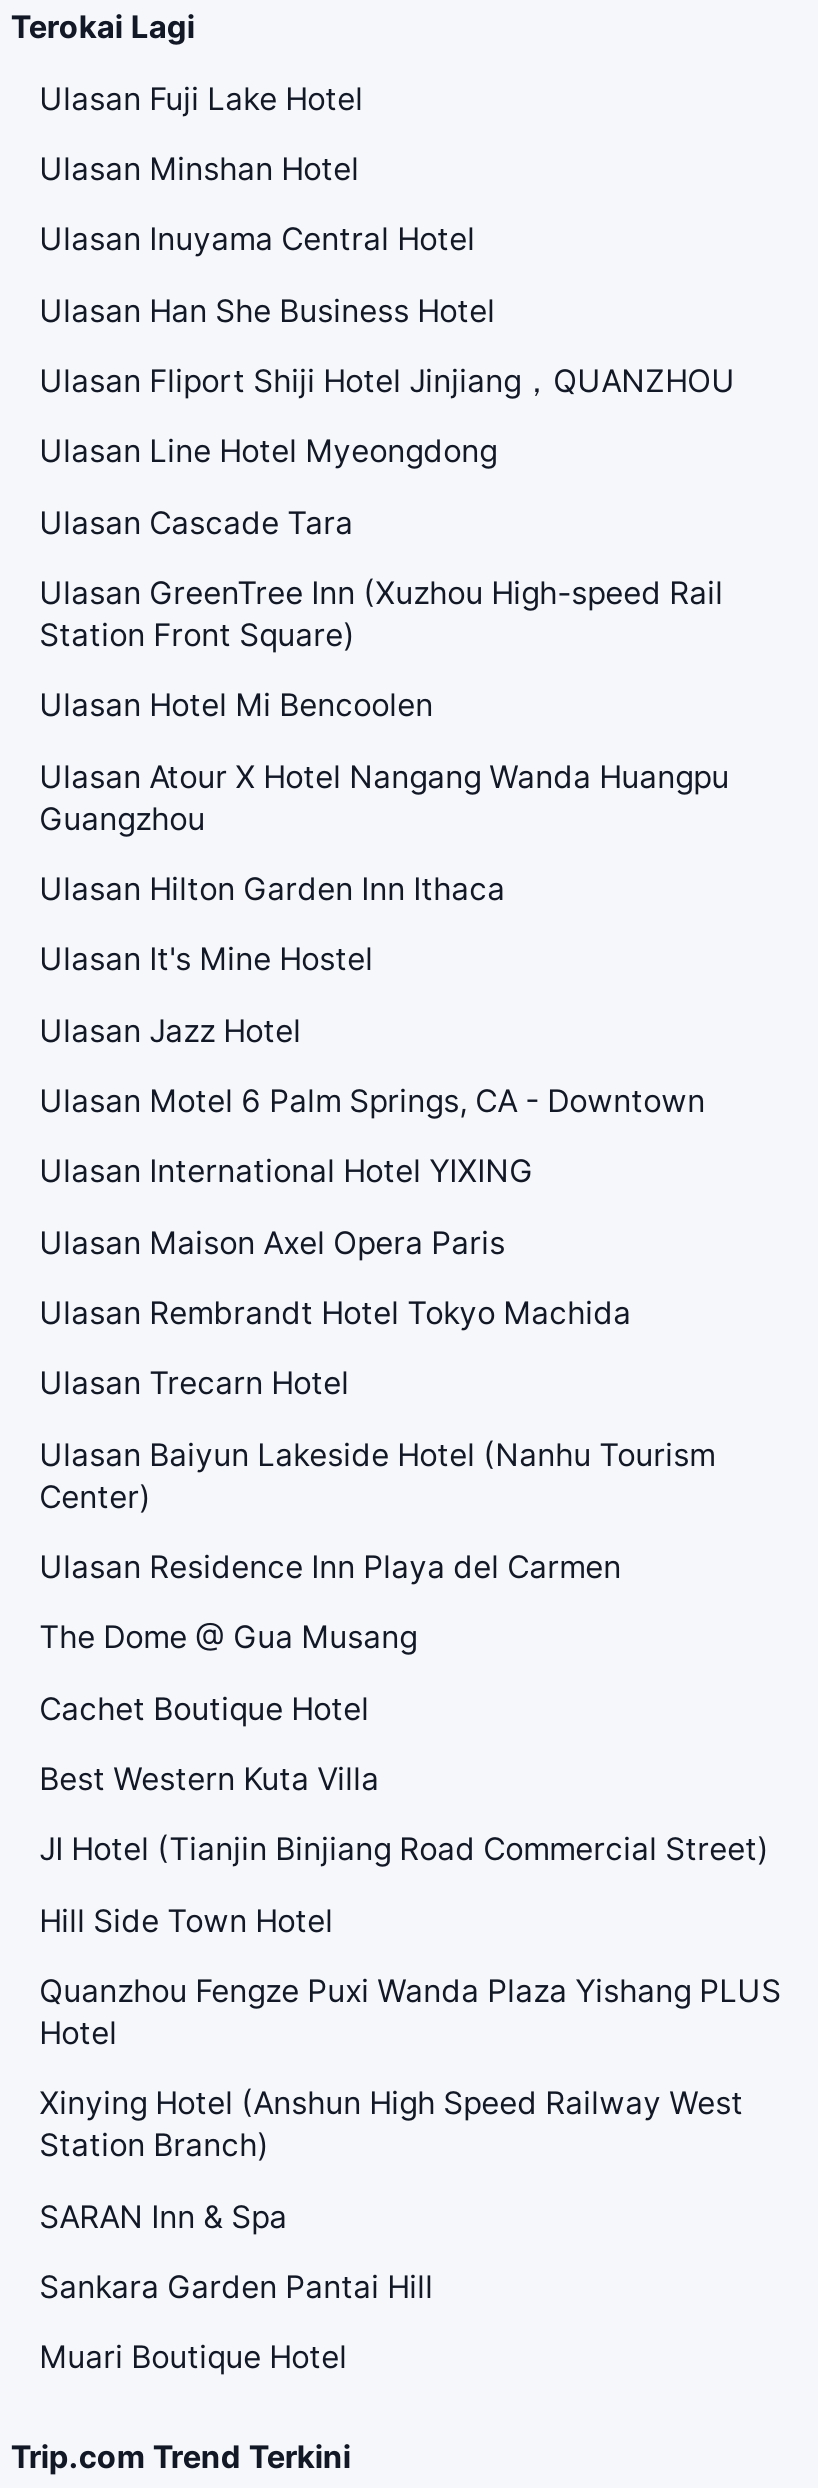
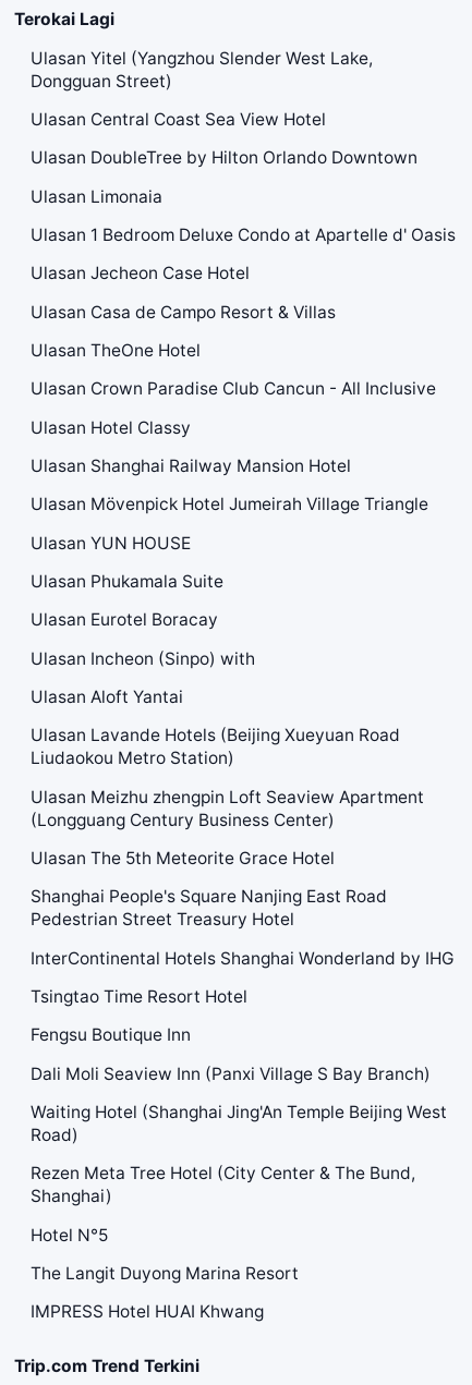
[39,79,363,117] Ulasan Fuji Lake Hotel -> [30,48,372,91] Ulasan Yitel (Yangzhou Slender West Lake, | Dongguan Street)
[39,150,359,188] Ulasan Minshan Hotel -> [30,109,326,130] Ulasan Central Coast Sea View Hotel
[39,221,475,259] Ulasan Inuyama Central Hotel -> [30,148,417,168] Ulasan DoubleTree by Hilton Orlando Downtown
[39,291,495,329] Ulasan Han She Business Hotel -> [30,186,162,207] Ulasan Limonaia
[39,362,735,400] Ulasan Fliport Shiji Hotel Jinjiang，QUANZHOU -> [30,224,455,245] Ulasan 1 Bedroom Deluxe Condo at Apartelle d' Oasis
[39,433,497,471] Ulasan Line Hotel Myeongdong -> [30,263,249,284] Ulasan Jecheon Case Hotel
[39,503,353,541] Ulasan Cascade Tara -> [30,302,335,322] Ulasan Casa de Campo Resort & Villas
[39,574,723,654] Ulasan GreenTree Inn (Xuzhou High-speed Rail | Station Front Square) -> [30,340,200,361] Ulasan TheOne Hotel
[39,687,433,725] Ulasan Hotel Mi Bencoolen -> [30,379,436,399] Ulasan Crown Paradise Club Cancun - All Inclusive
[39,757,729,837] Ulasan Atour X Hotel Nangang Wanda Huangpu | Guangzhou -> [30,417,190,438] Ulasan Hotel Classy
[39,870,505,908] Ulasan Hilton Garden Inn Ithaca -> [30,455,351,476] Ulasan Shanghai Railway Mansion Hotel
[39,941,373,979] Ulasan It's Mine Hostel -> [30,494,428,515] Ulasan Mövenpick Hotel Jumeirah Village Triangle
[39,1011,301,1049] Ulasan Jazz Hotel -> [30,533,190,553] Ulasan YUN HOUSE
[39,1082,705,1120] Ulasan Motel 6 Palm Springs, CA - Downtown -> [30,571,223,592] Ulasan Phukamala Suite
[39,1153,533,1191] Ulasan International Hotel YIXING -> [30,609,218,630] Ulasan Eurotel Boracay
[39,1223,505,1261] Ulasan Maison Axel Opera Paris -> [30,648,255,669] Ulasan Incheon (Sinpo) with
[39,1294,631,1332] Ulasan Rembrandt Hotel Tokyo Machida -> [30,687,183,707] Ulasan Aloft Yantai
[39,1365,349,1403] Ulasan Trecarn Hotel -> [30,725,400,769] Ulasan Lavande Hotels (Beijing Xueyuan Road | Liudaokou Metro Station)
[39,1435,715,1515] Ulasan Baiyun Lakeside Hotel (Nanhu Tourism | Center) -> [30,786,424,830] Ulasan Meizhu zhengpin Loft Seaview Apartment | (Longguang Century Business Center)
[39,1548,621,1586] Ulasan Residence Inn Playa del Carmen -> [30,848,334,868] Ulasan The 5th Meteorite Grace Hotel
[39,1619,417,1657] The Dome @ Gua Musang -> [30,886,387,930] Shanghai People's Square Nanjing East Road | Pedestrian Street Treasury Hotel
[39,1689,369,1727] Cachet Boutique Hotel -> [30,948,454,968] InterContinental Hotels Shanghai Wonderland by IHG
[39,1760,379,1798] Best Western Kuta Villa -> [30,986,247,1007] Tsingtao Time Resort Hotel
[39,1831,769,1869] JI Hotel (Tianjin Binjiang Road Commercial Street) -> [30,1025,190,1045] Fengsu Boutique Inn
[39,1901,333,1939] Hill Side Town Hotel -> [30,1063,430,1084] Dali Moli Seaview Inn (Panxi Village S Bay Branch)
[39,1972,781,2052] Quanzhou Fengze Puxi Wanda Plaza Yishang PLUS | Hotel -> [30,1102,447,1145] Waiting Hotel (Shanghai Jing'An Temple Beijing West | Road)
[39,2085,743,2165] Xinying Hotel (Anshun High Speed Railway West | Station Branch) -> [30,1163,415,1207] Rezen Meta Tree Hotel (City Center & The Bund, | Shanghai)
[39,2197,287,2235] SARAN Inn & Spa -> [30,1224,108,1245] Hotel N°5
[39,2268,433,2306] Sankara Garden Pantai Hill -> [30,1263,298,1284] The Langit Duyong Marina Resort
[39,2338,347,2376] Muari Boutique Hotel -> [30,1301,263,1322] IMPRESS Hotel HUAI Khwang

